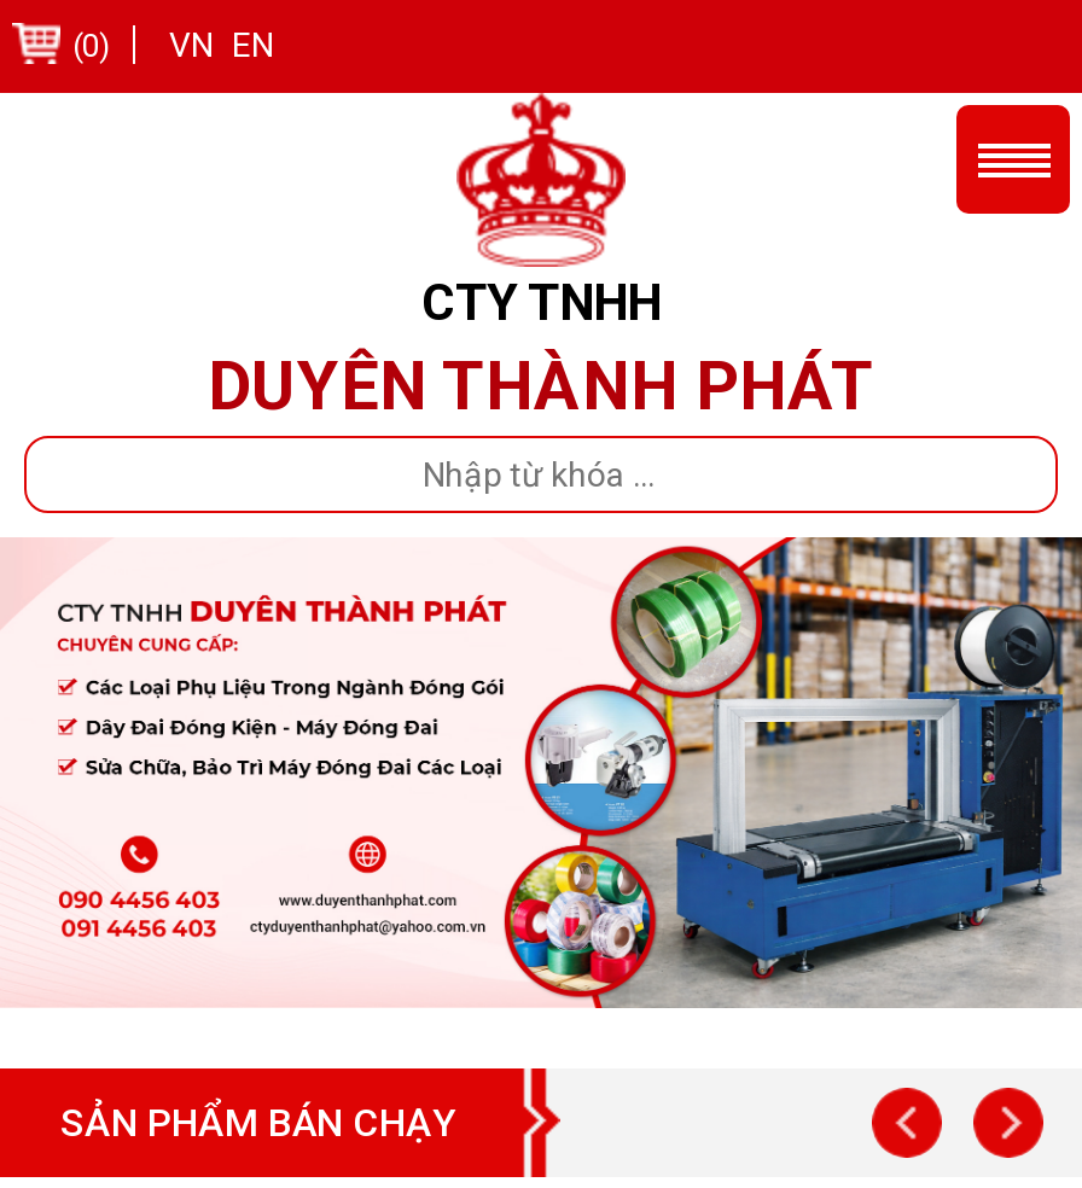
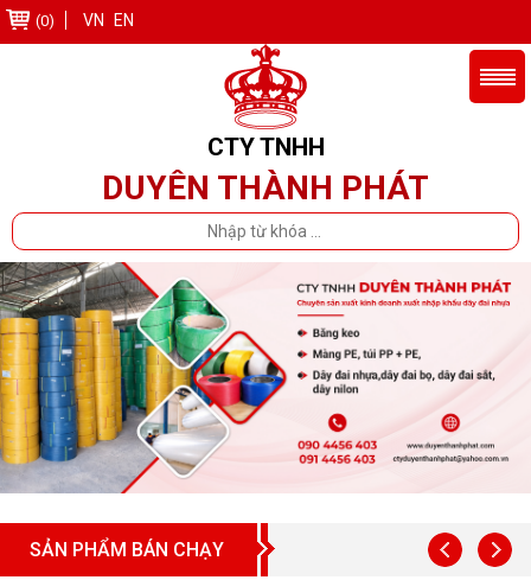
[7,535,1075,1011] [image] -> [4,261,527,495] [image]

